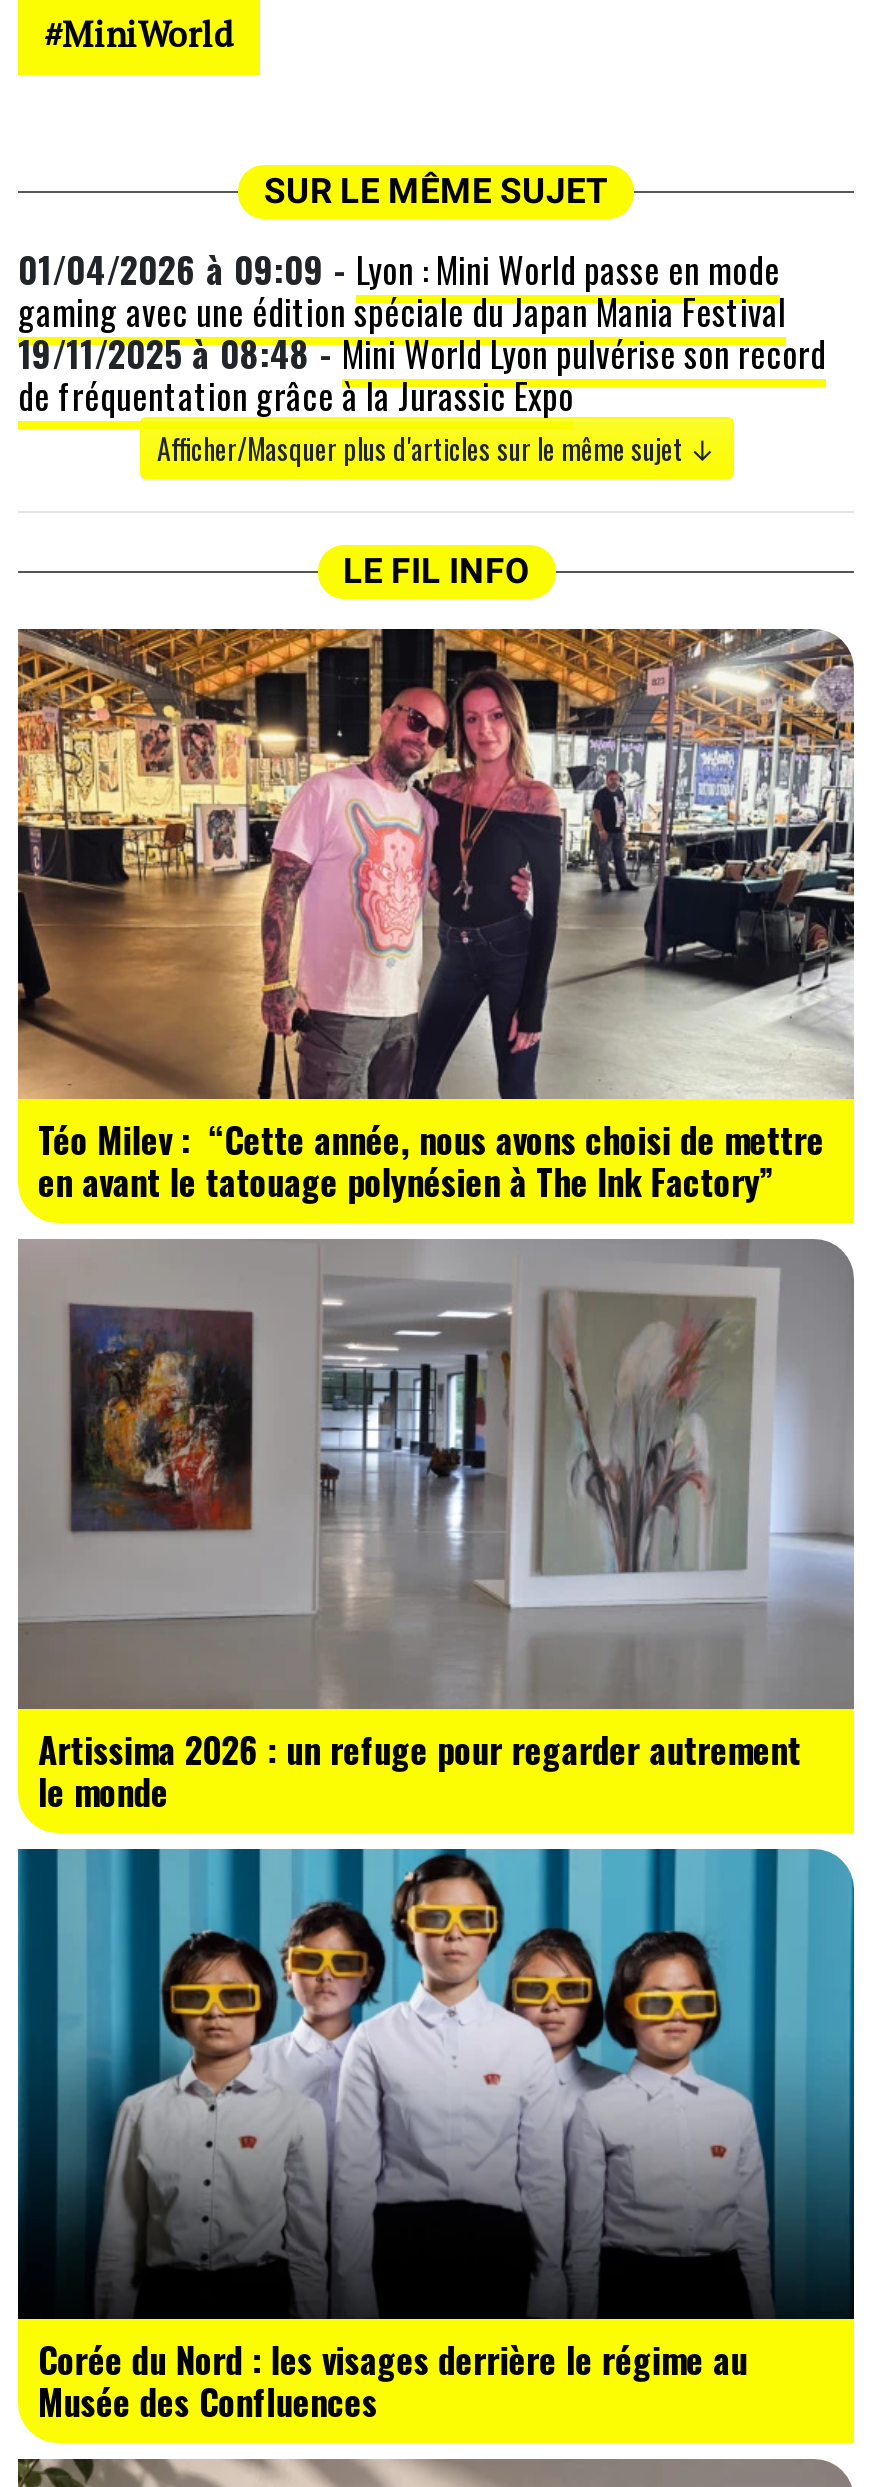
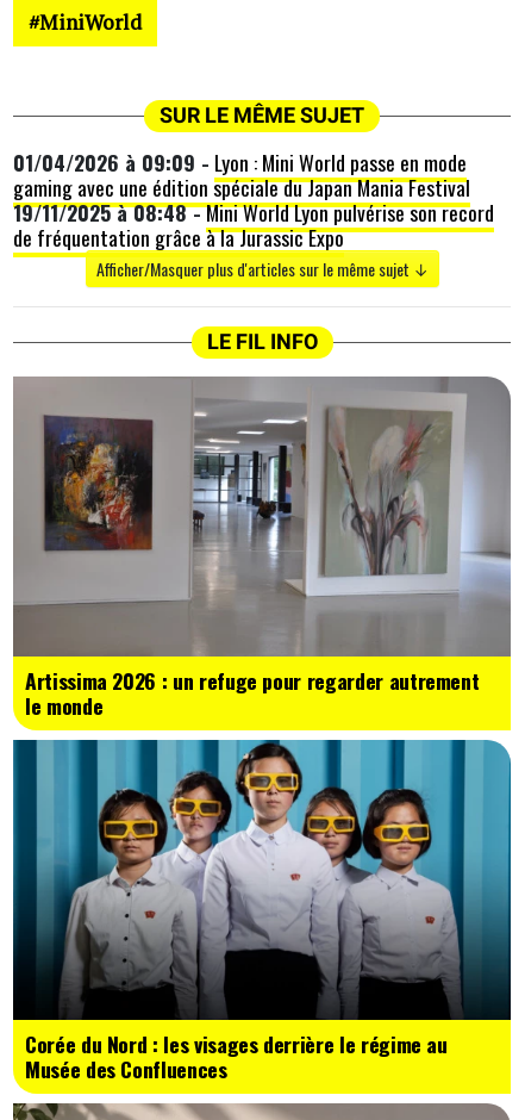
[16,627,856,1207] [image] | Téo Milev : “Cette année, nous avons choisi de mettre | en avant le tatouage polynésien à The Ink Factory” -> none

